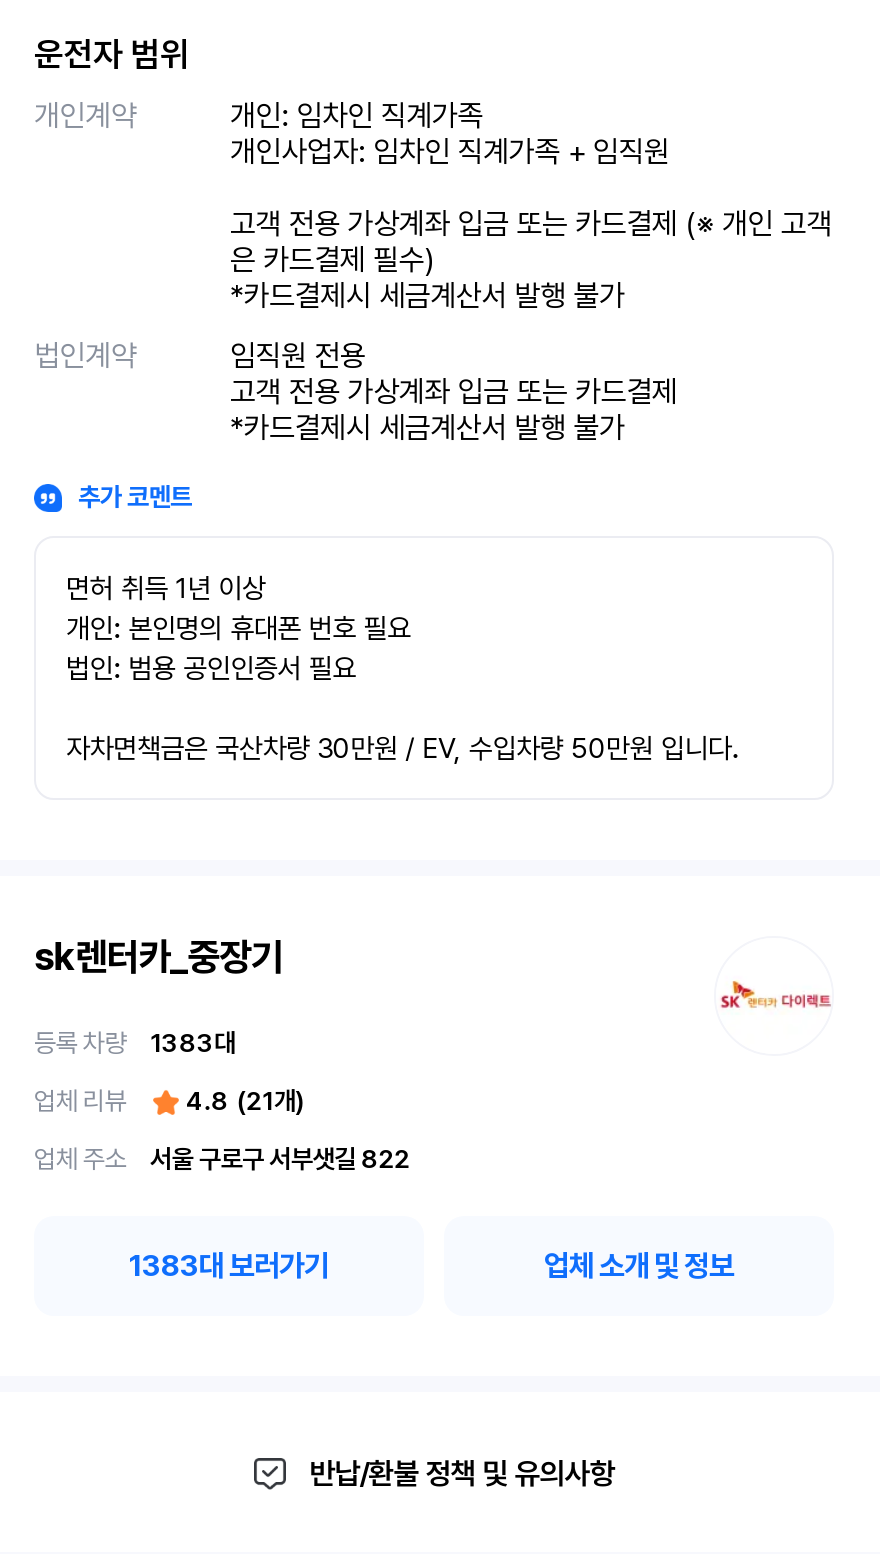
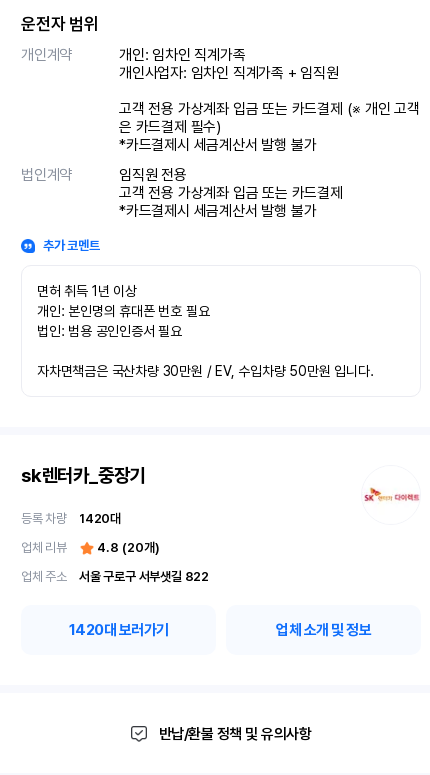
[34,1028,236,1058] 등록 차량 1383대 -> [21,511,121,526] 등록 차량 1420대
[34,1086,305,1116] 업체 리뷰 4.8 (21개) -> [21,540,159,555] 업체 리뷰 4.8 (20개)
[129,1248,329,1284] 1383대 보러가기 -> [68,621,168,639] 1420대 보러가기

